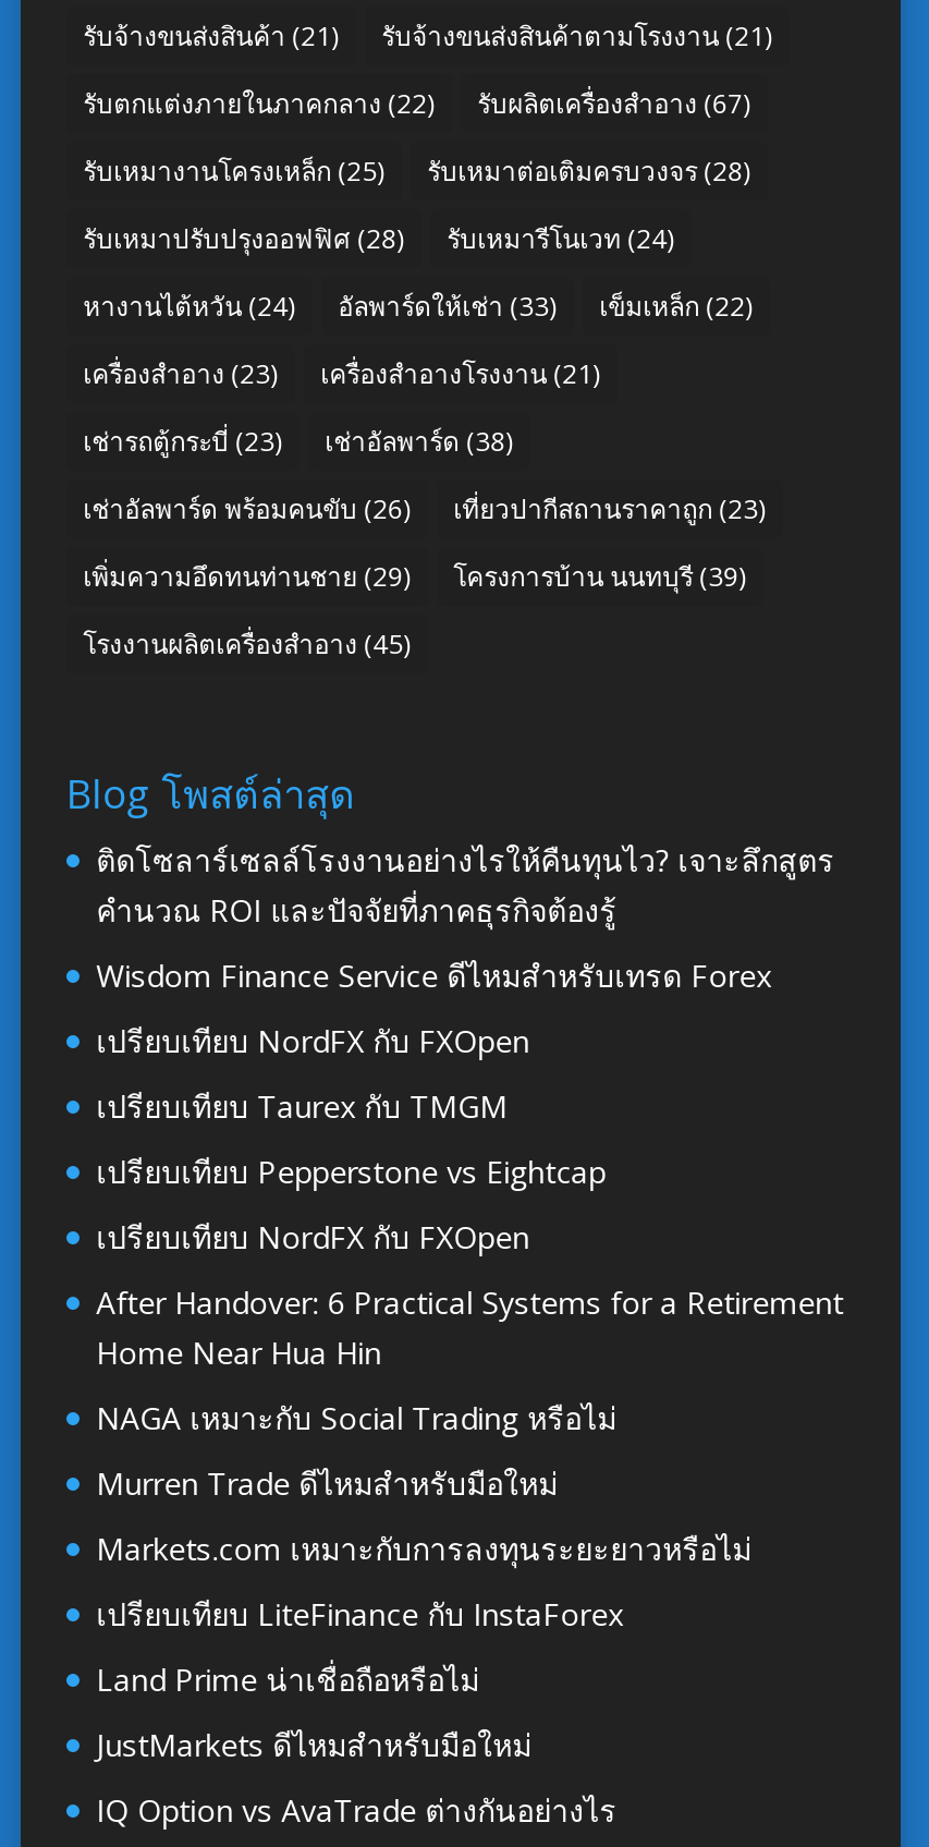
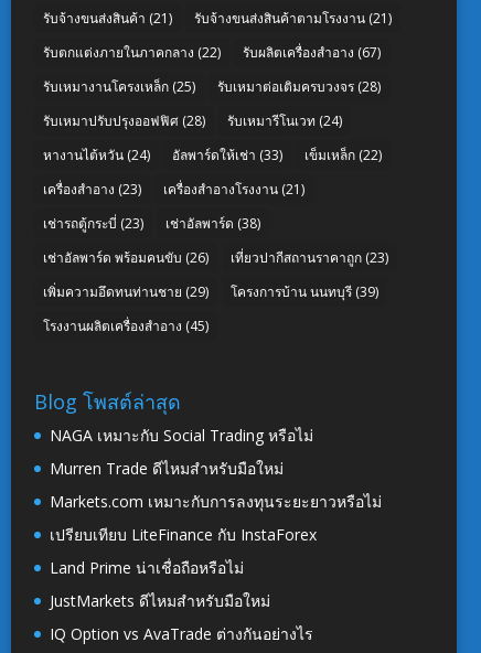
[96,838,843,1372] ติดโซลาร์เซลล์โรงงานอย่างไรให้คืนทุนไว? เจาะลึกสูตร | คำนวณ ROI และปัจจัยที่ภาคธุรกิจต้องรู้ | Wisdom Finance Service ดีไหมสำหรับเทรด Forex | เปรียบเทียบ NordFX กับ FXOpen | เปรียบเทียบ Taurex กับ TMGM | เปรียบเทียบ Pepperstone vs Eightcap | เปรียบเทียบ NordFX กับ FXOpen | After Handover: 6 Practical Systems for a Retirement | Home Near Hua Hin -> none

